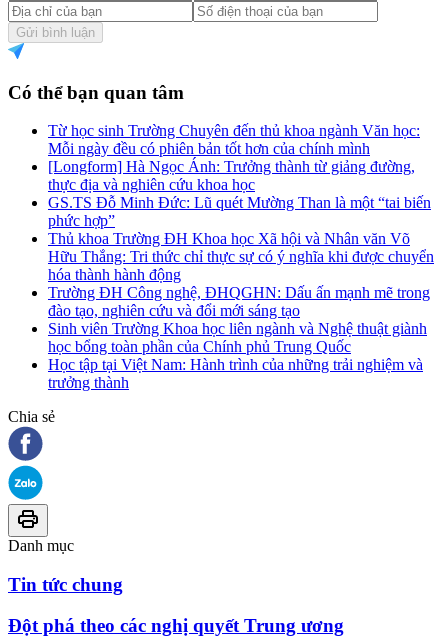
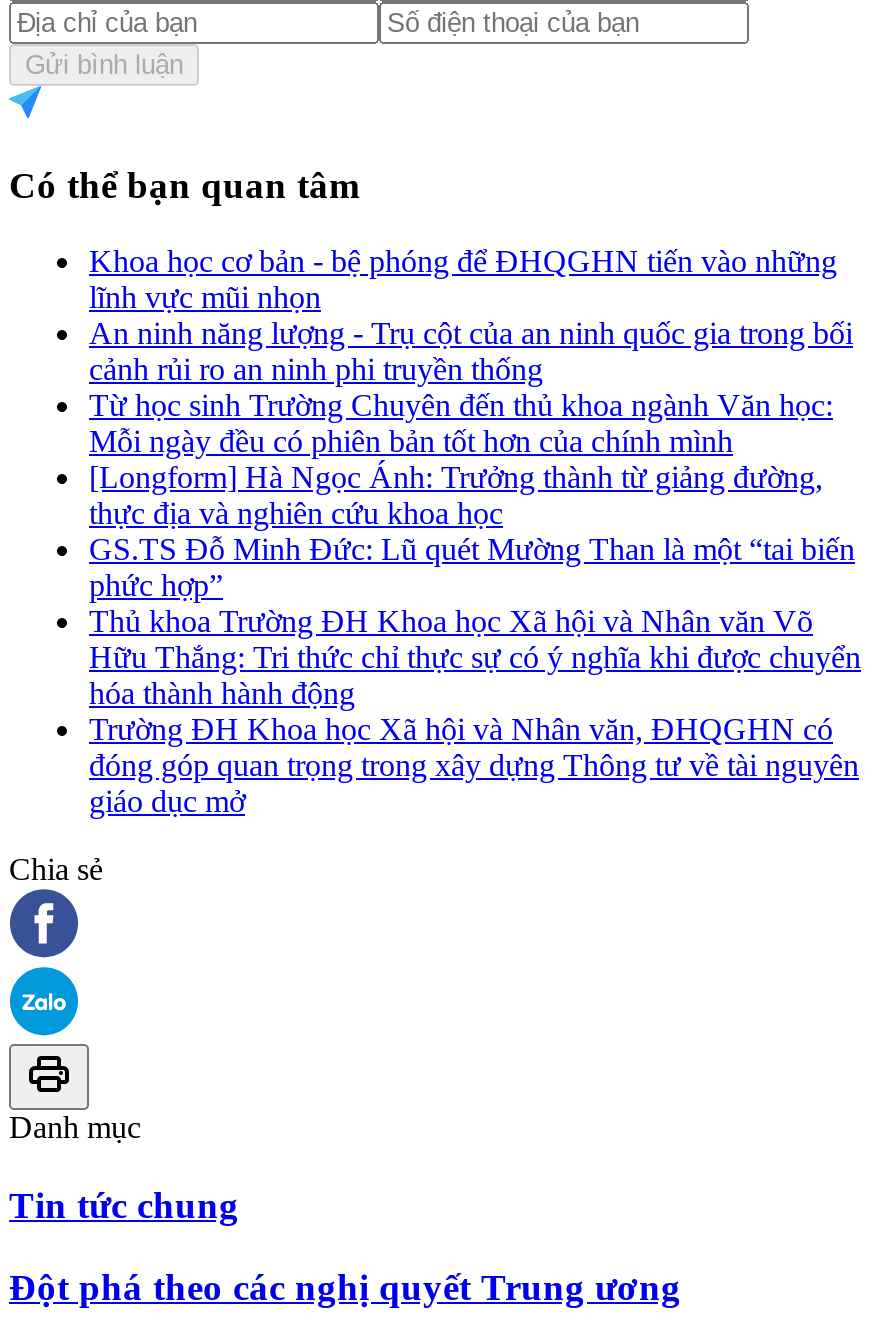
none -> [89,245,853,387] Khoa học cơ bản - bệ phóng để ĐHQGHN tiến vào những | lĩnh vực mũi nhọn | An ninh năng lượng - Trụ cột của an ninh quốc gia trong bối | cảnh rủi ro an ninh phi truyền thống
moved [48,122,434,283] -> [89,389,861,711]: Từ học sinh Trường Chuyên đến thủ khoa ngành Văn học: | Mỗi ngày đều có phiên bản tốt hơn của chính mình | [Longform] Hà Ngọc Ánh: Trưởng thành từ giảng đường, | ... | Hữu Thắng: Tri thức chỉ thực sự có ý nghĩa khi được chuyển | hóa thành hành động
[48,284,430,391] Trường ĐH Công nghệ, ĐHQGHN: Dấu ấn mạnh mẽ trong | đào tạo, nghiên cứu và đổi mới sáng tạo | Sinh viên Trường Khoa học liên ngành và Nghệ thuật giành | học bổng toàn phần của Chính phủ Trung Quốc | Học tập tại Việt Nam: Hành trình của những trải nghiệm và | trưởng thành -> [89,713,859,819] Trường ĐH Khoa học Xã hội và Nhân văn, ĐHQGHN có | đóng góp quan trọng trong xây dựng Thông tư về tài nguyên | giáo dục mở

